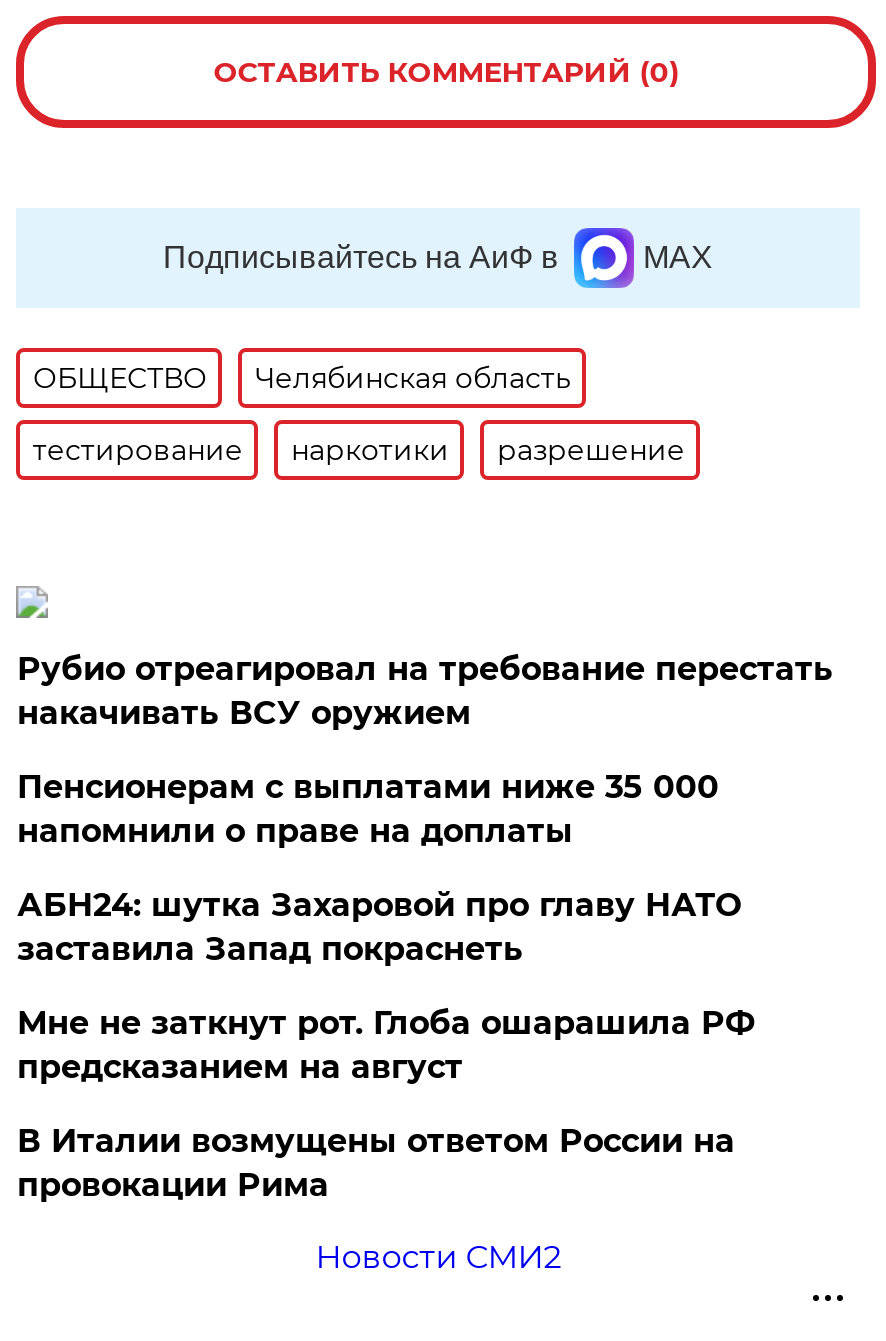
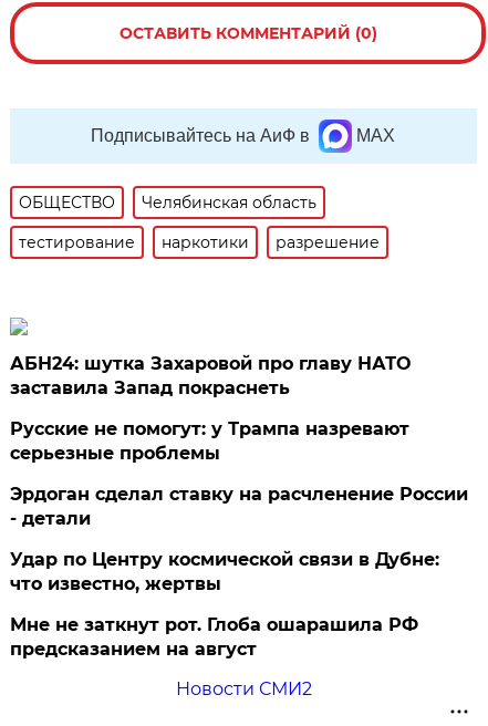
[17,650,833,850] Рубио отреагировал на требование перестать | накачивать ВСУ оружием | Пенсионерам с выплатами ниже 35 000 | напомнили о праве на доплаты -> none
moved [17,886,741,968] -> [10,353,411,398]: АБН24: шутка Захаровой про главу НАТО | заставила Запад покраснеть
none -> [10,418,469,594] Русские не помогут: у Трампа назревают | серьезные проблемы | Эрдоган сделал ставку на расчленение России | - детали | Удар по Центру космической связи в Дубне: | что известно, жертвы
moved [17,1004,755,1086] -> [10,614,419,659]: Мне не заткнут рот. Глоба ошарашила РФ | предсказанием на август
[17,1122,735,1204] В Италии возмущены ответом России на | провокации Рима -> none

